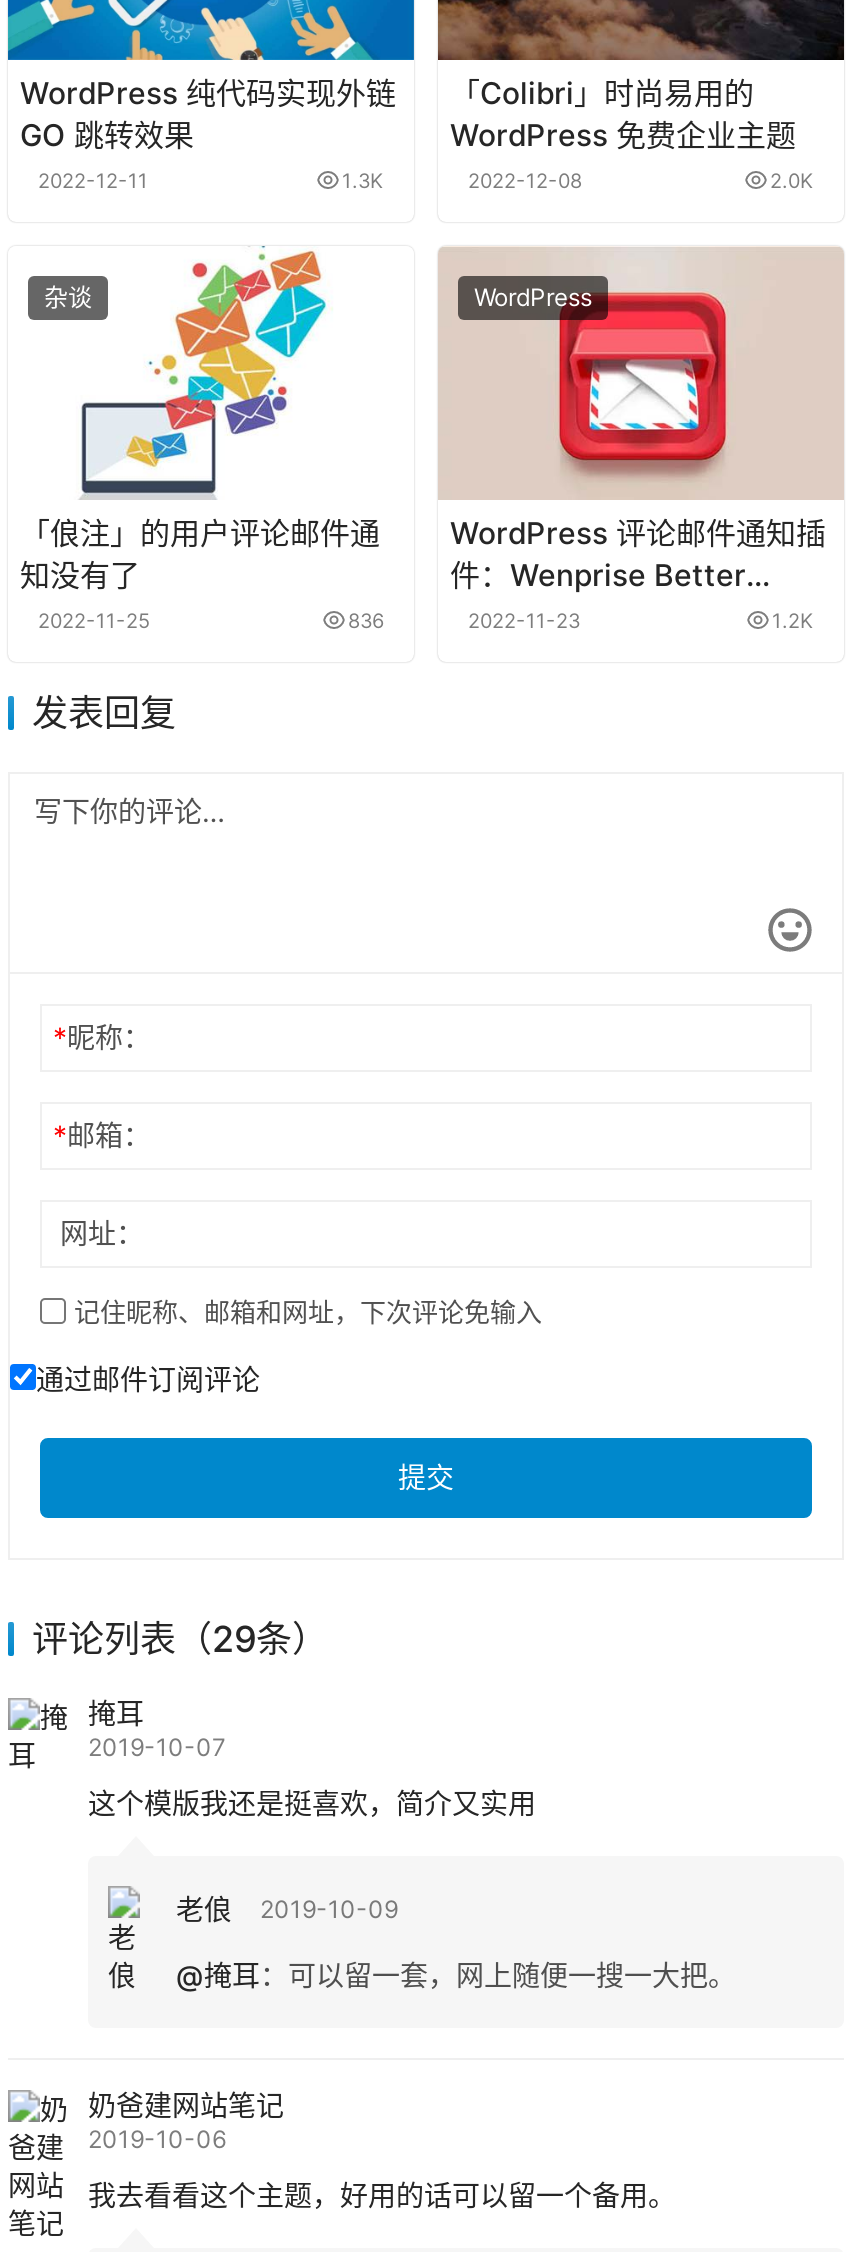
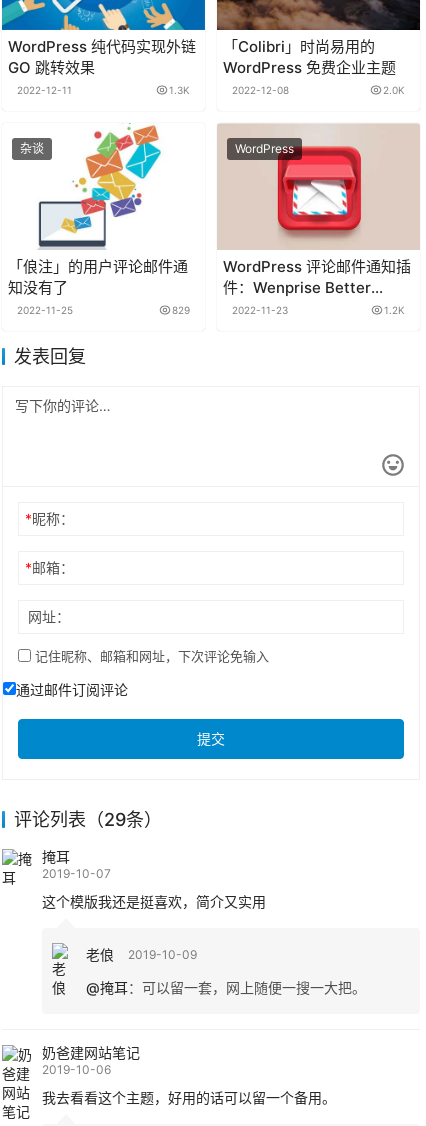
[348,608,384,632] 836 -> [172,304,190,316] 829

